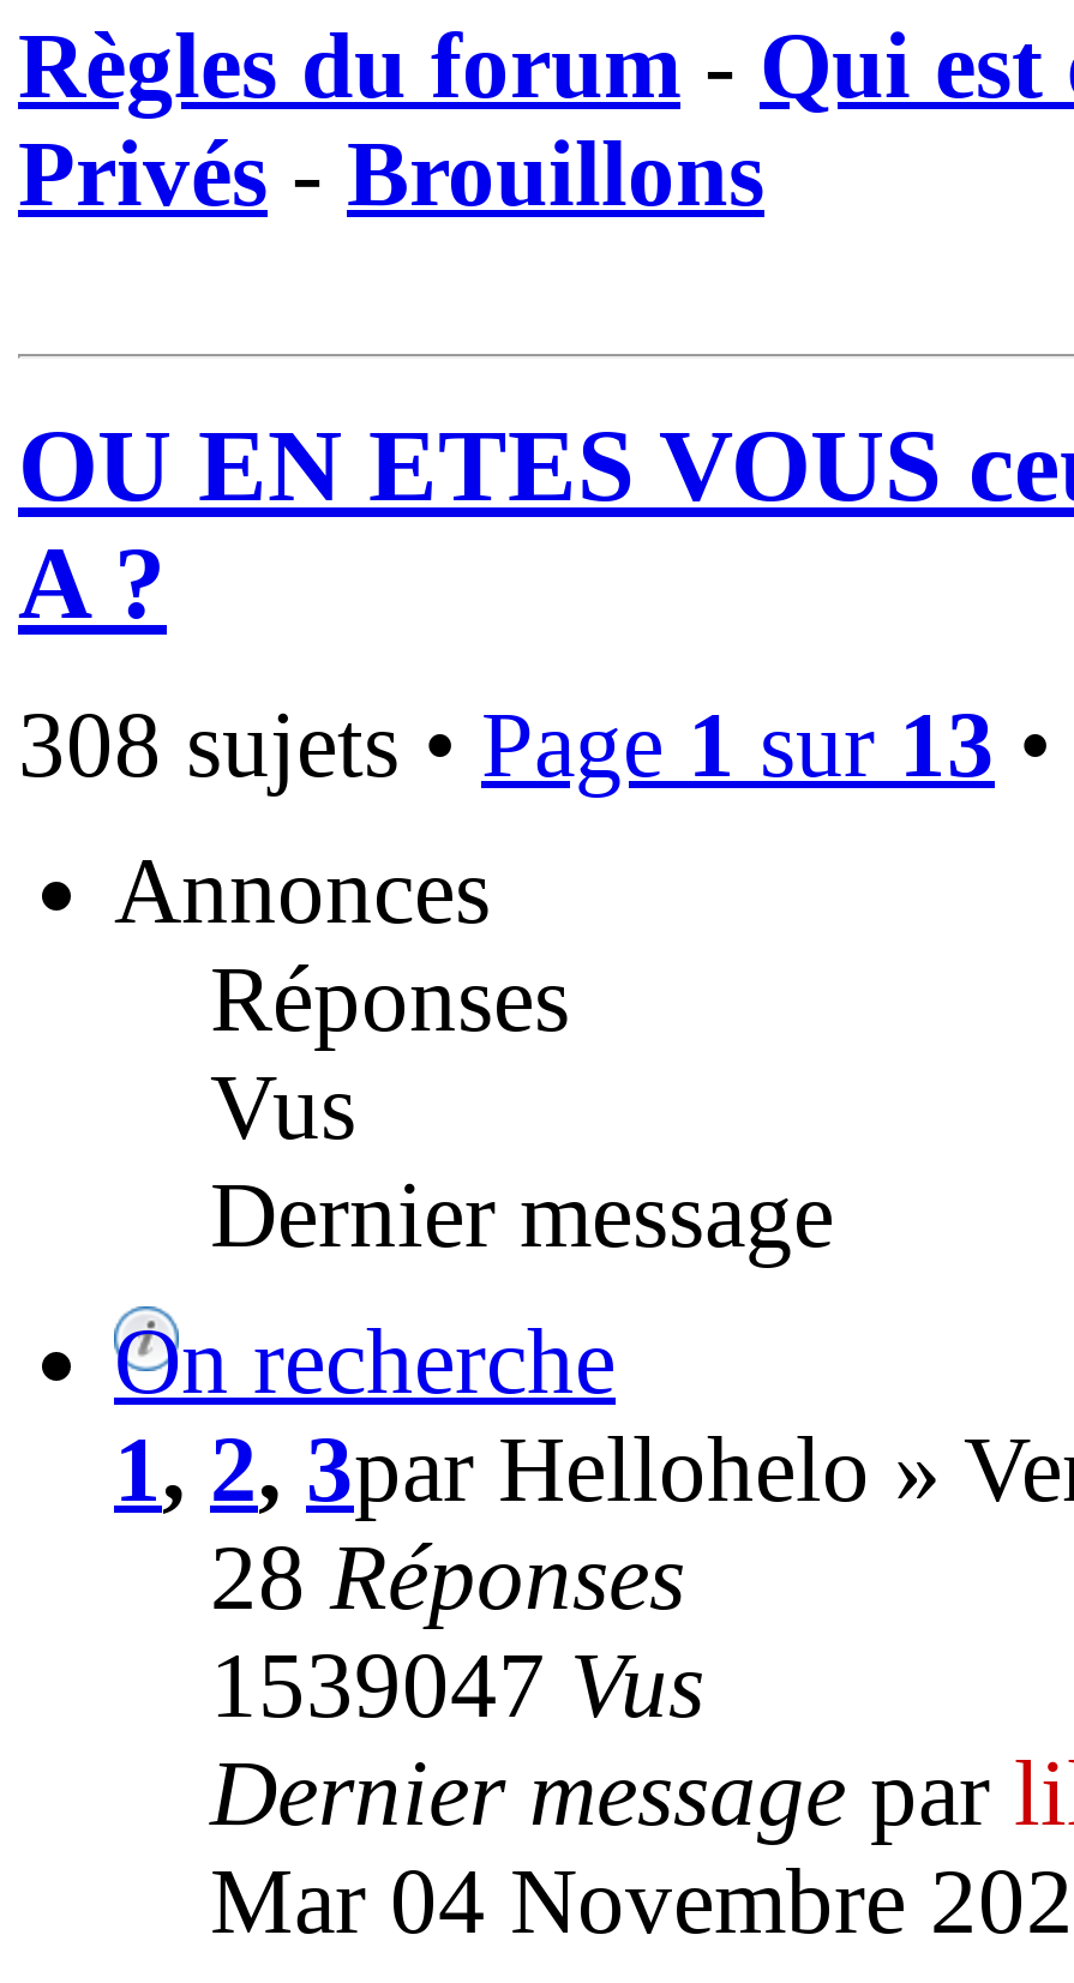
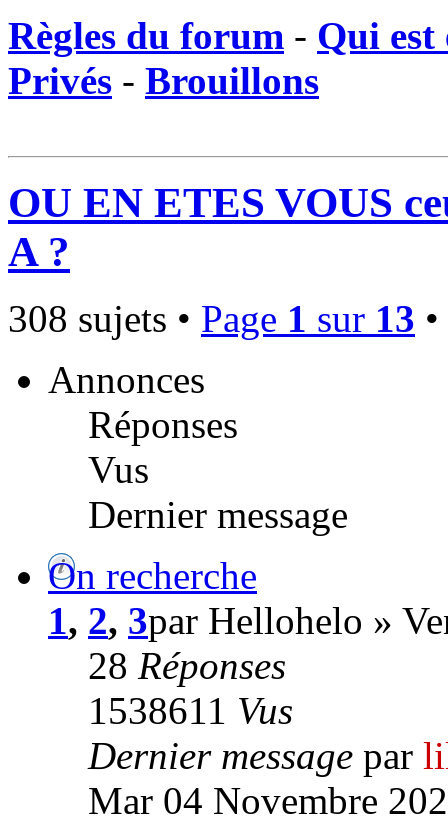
[210,1632,704,1735] 1539047 Vus -> [88,689,293,732] 1538611 Vus

